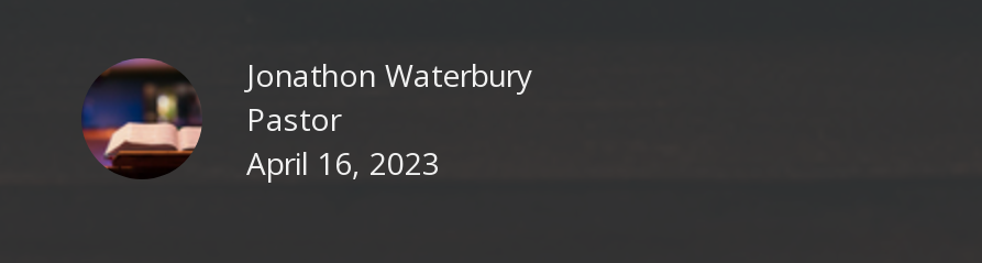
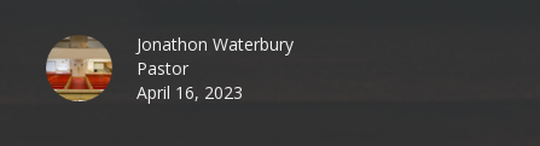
[81,56,202,182] [image] -> [45,35,114,103] [image]

